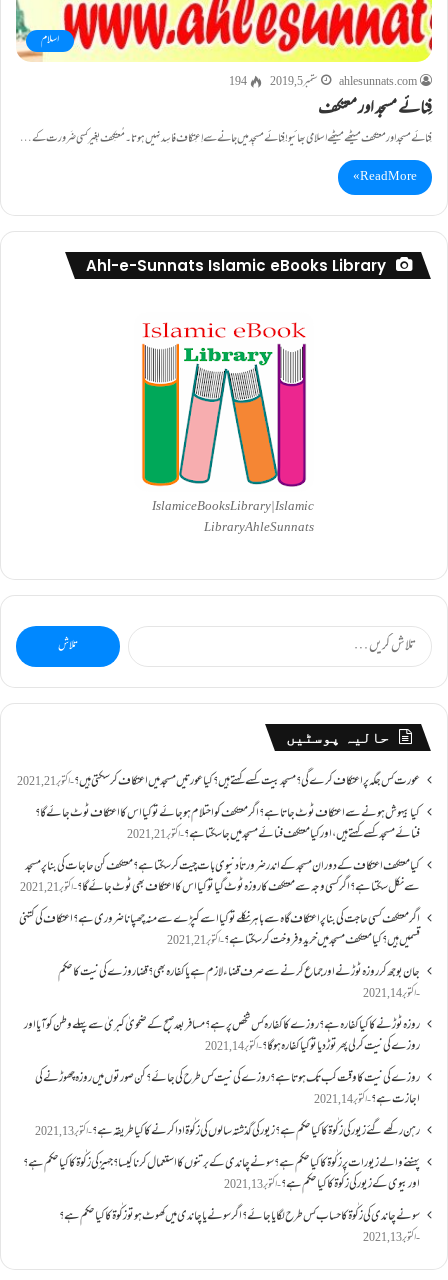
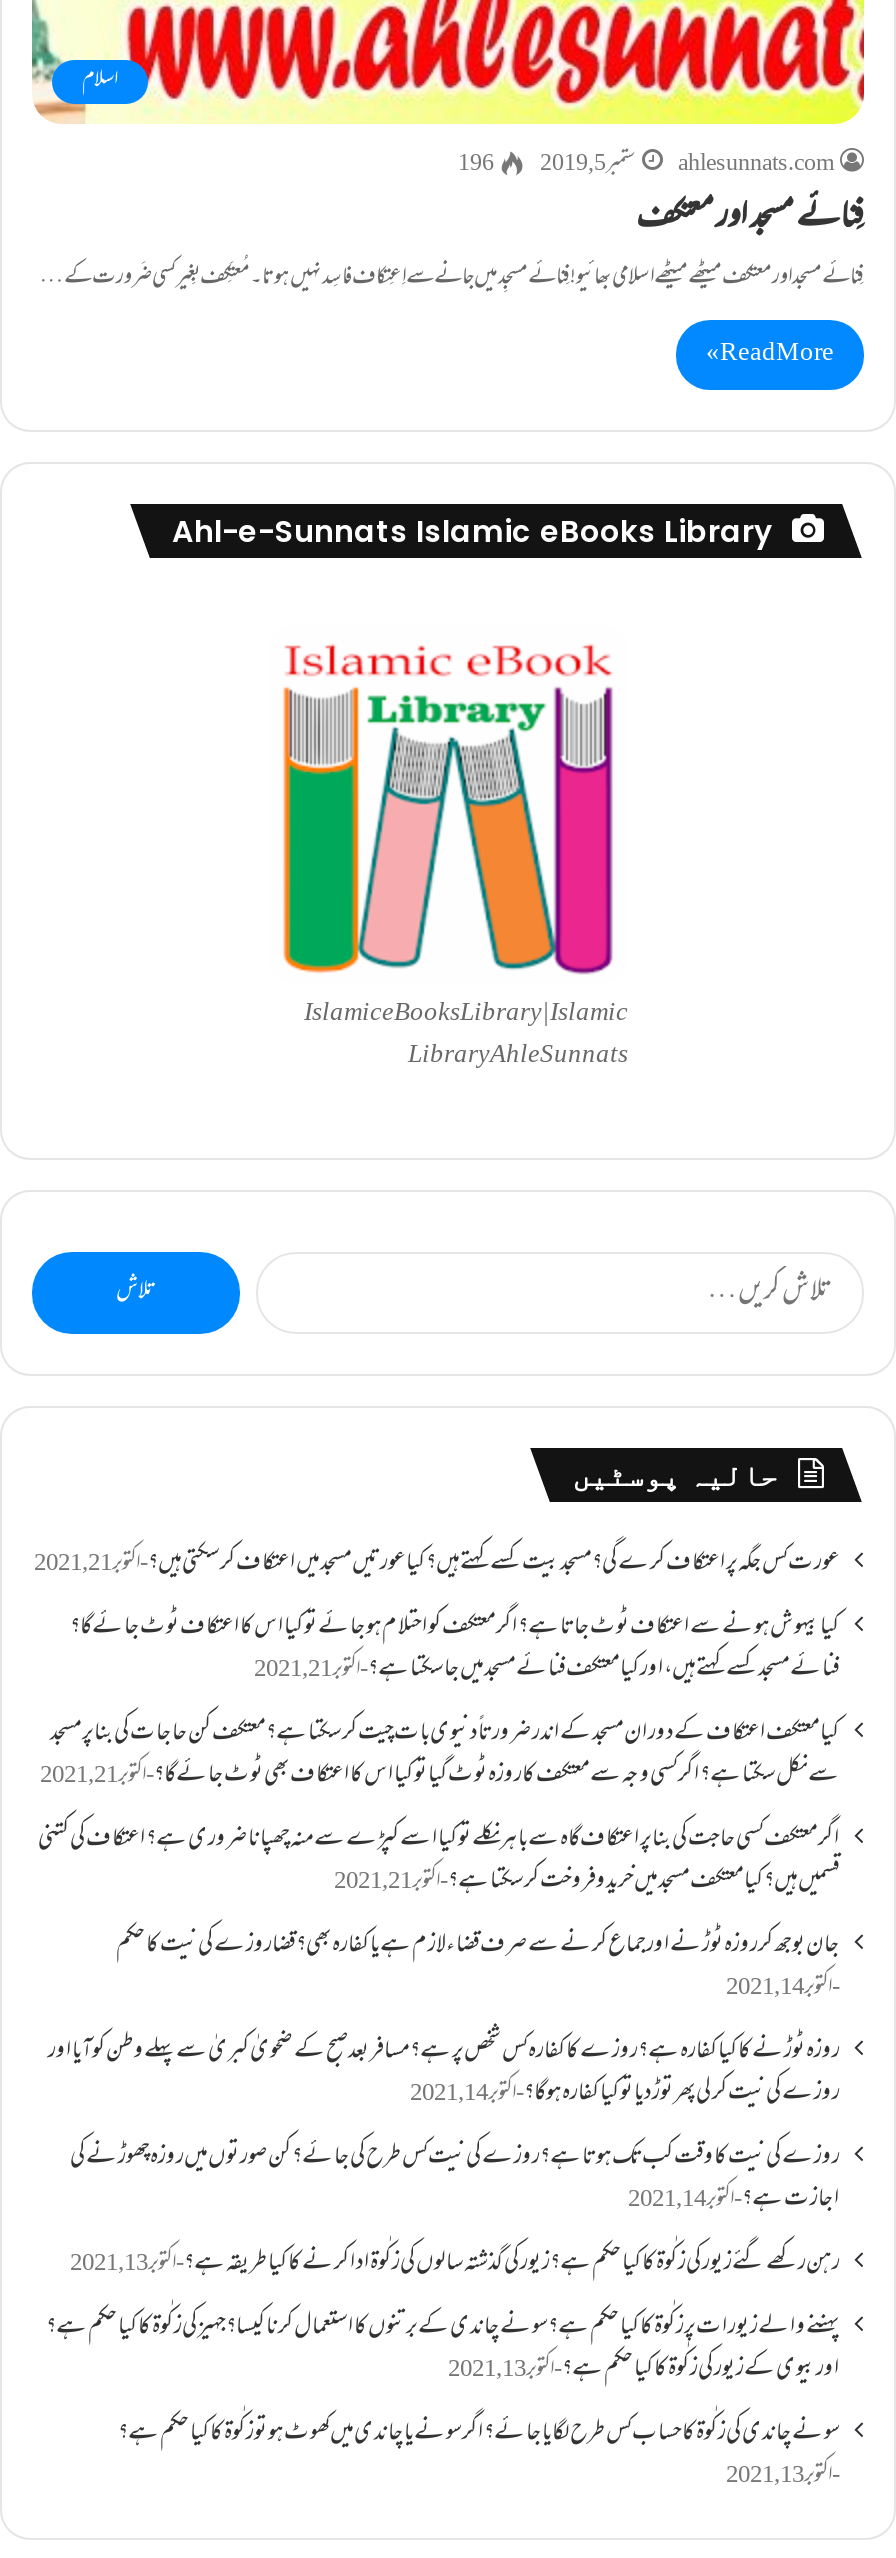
[229,72,247,93] 194 -> [458,143,494,185] 196

